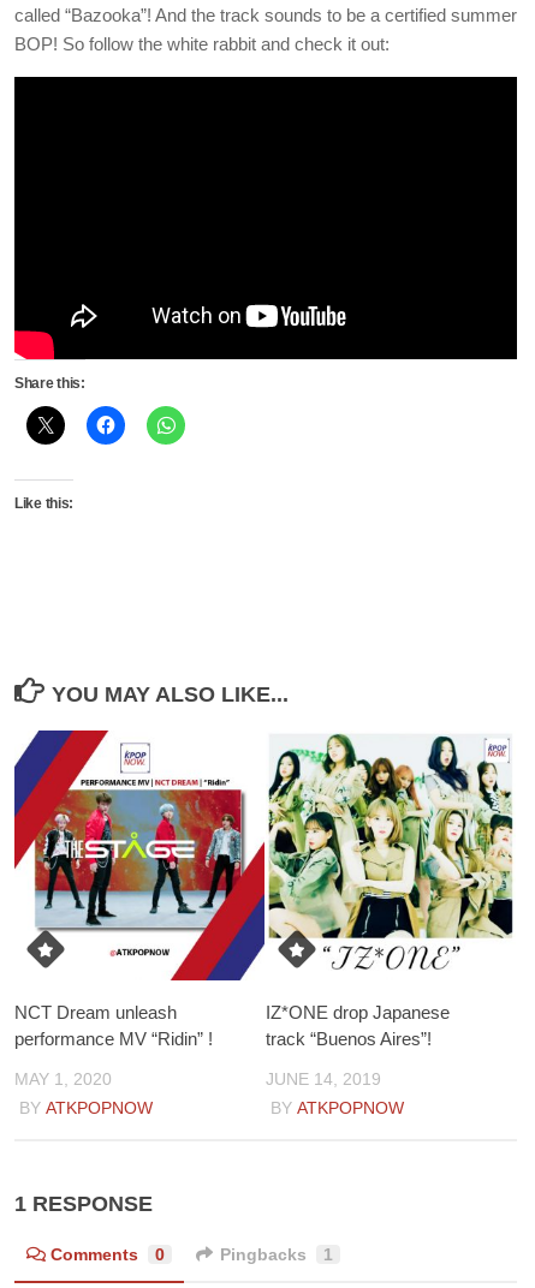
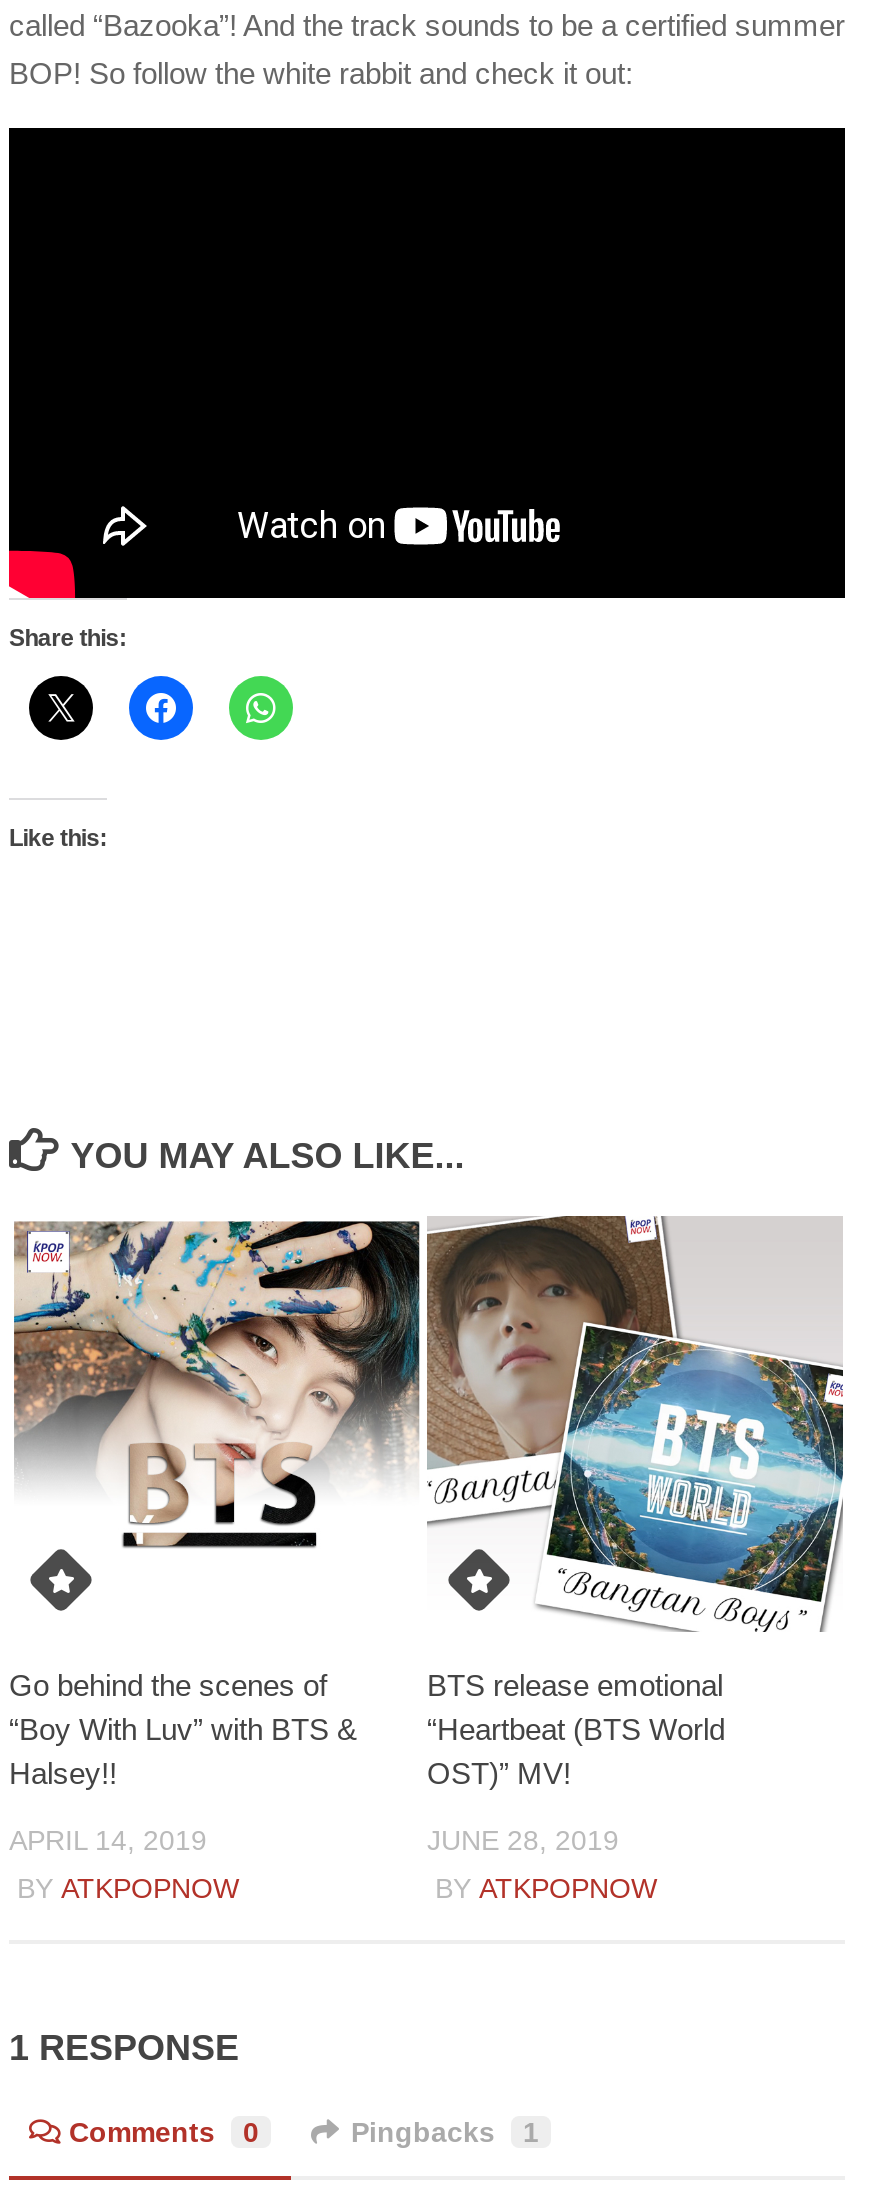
[13,729,516,1049] [image] | NCT Dream unleash | performance MV “Ridin” ! -> [9,1214,845,1790] [image] | Go behind the scenes of | “Boy With Luv” with BTS & | Halsey!!
[266,1002,450,1049] IZ*ONE drop Japanese | track “Buenos Aires”! -> [427,1668,725,1790] BTS release emotional | “Heartbeat (BTS World | OST)” MV!
[14,1069,112,1089] MAY 1, 2020 -> [9,1824,207,1856] APRIL 14, 2019
[266,1069,381,1089] JUNE 14, 2019 -> [427,1824,619,1856] JUNE 28, 2019

